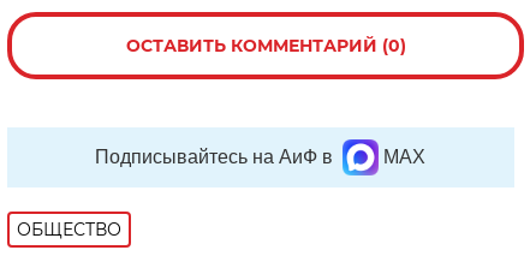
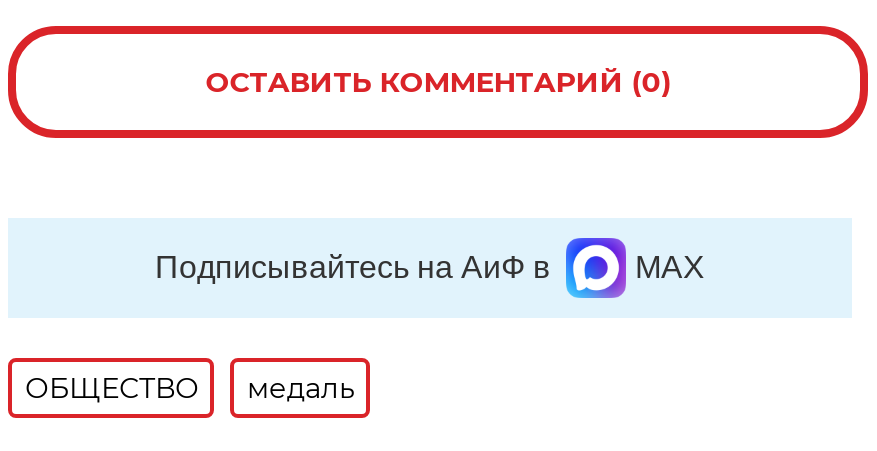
none -> [247,370,355,406] медаль

